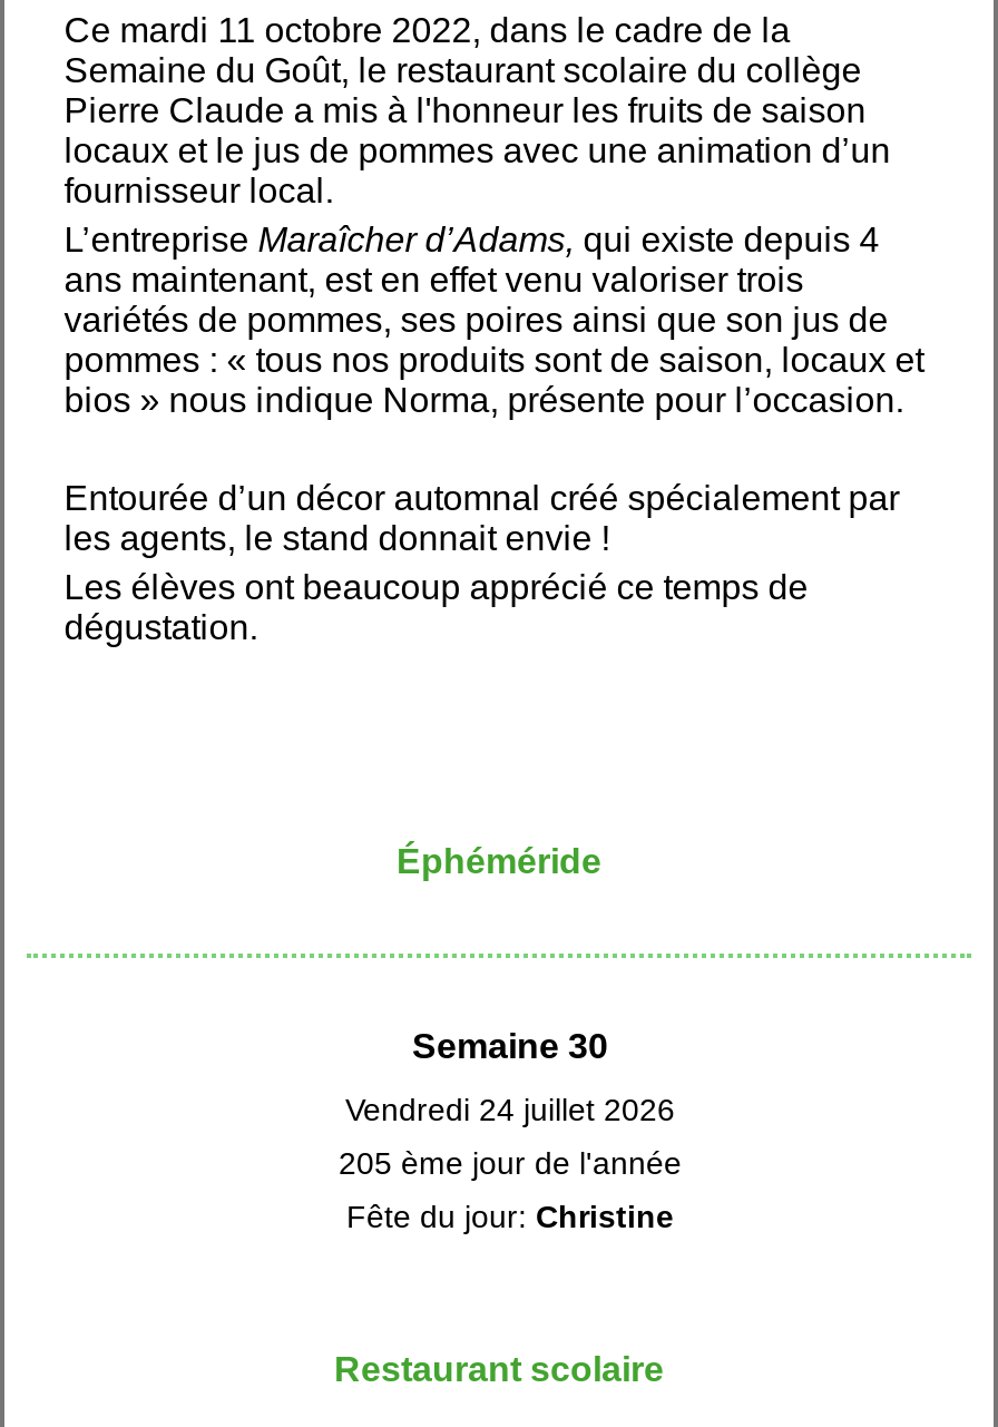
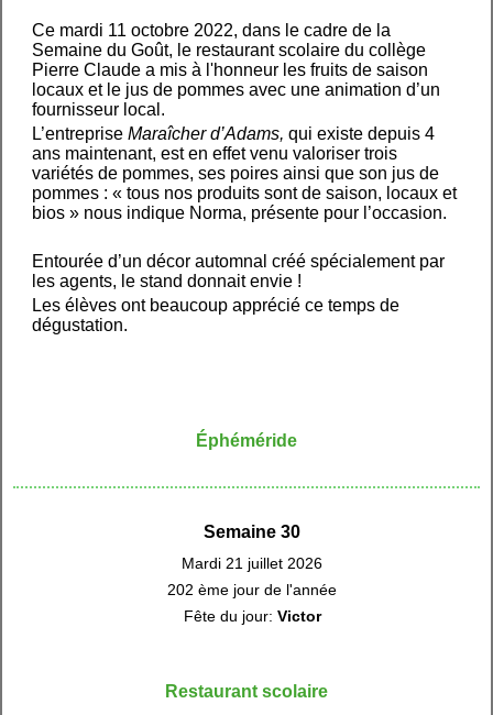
[345,1091,675,1127] Vendredi 24 juillet 2026 -> [182,554,322,572] Mardi 21 juillet 2026
[339,1145,682,1180] 205 ème jour de l'année -> [167,581,337,598] 202 ème jour de l'année
[346,1198,674,1234] Fête du jour: Christine -> [183,607,321,625] Fête du jour: Victor

